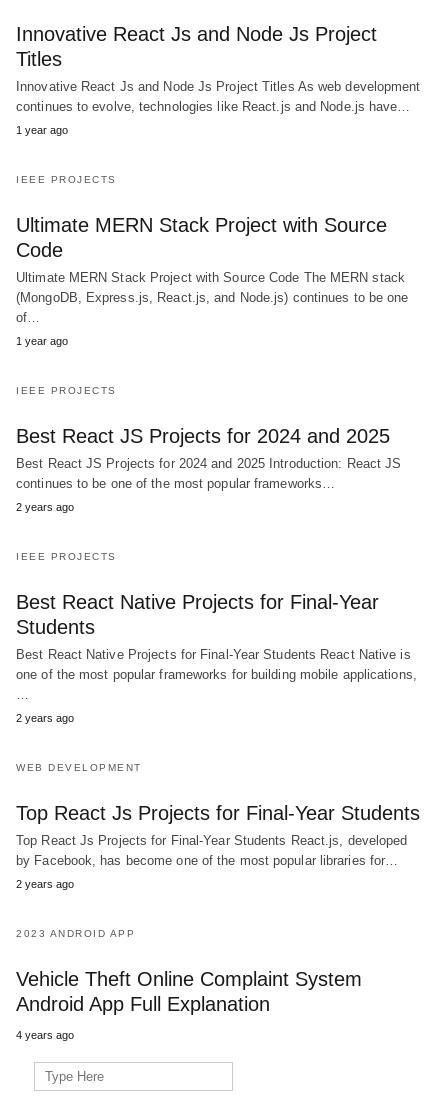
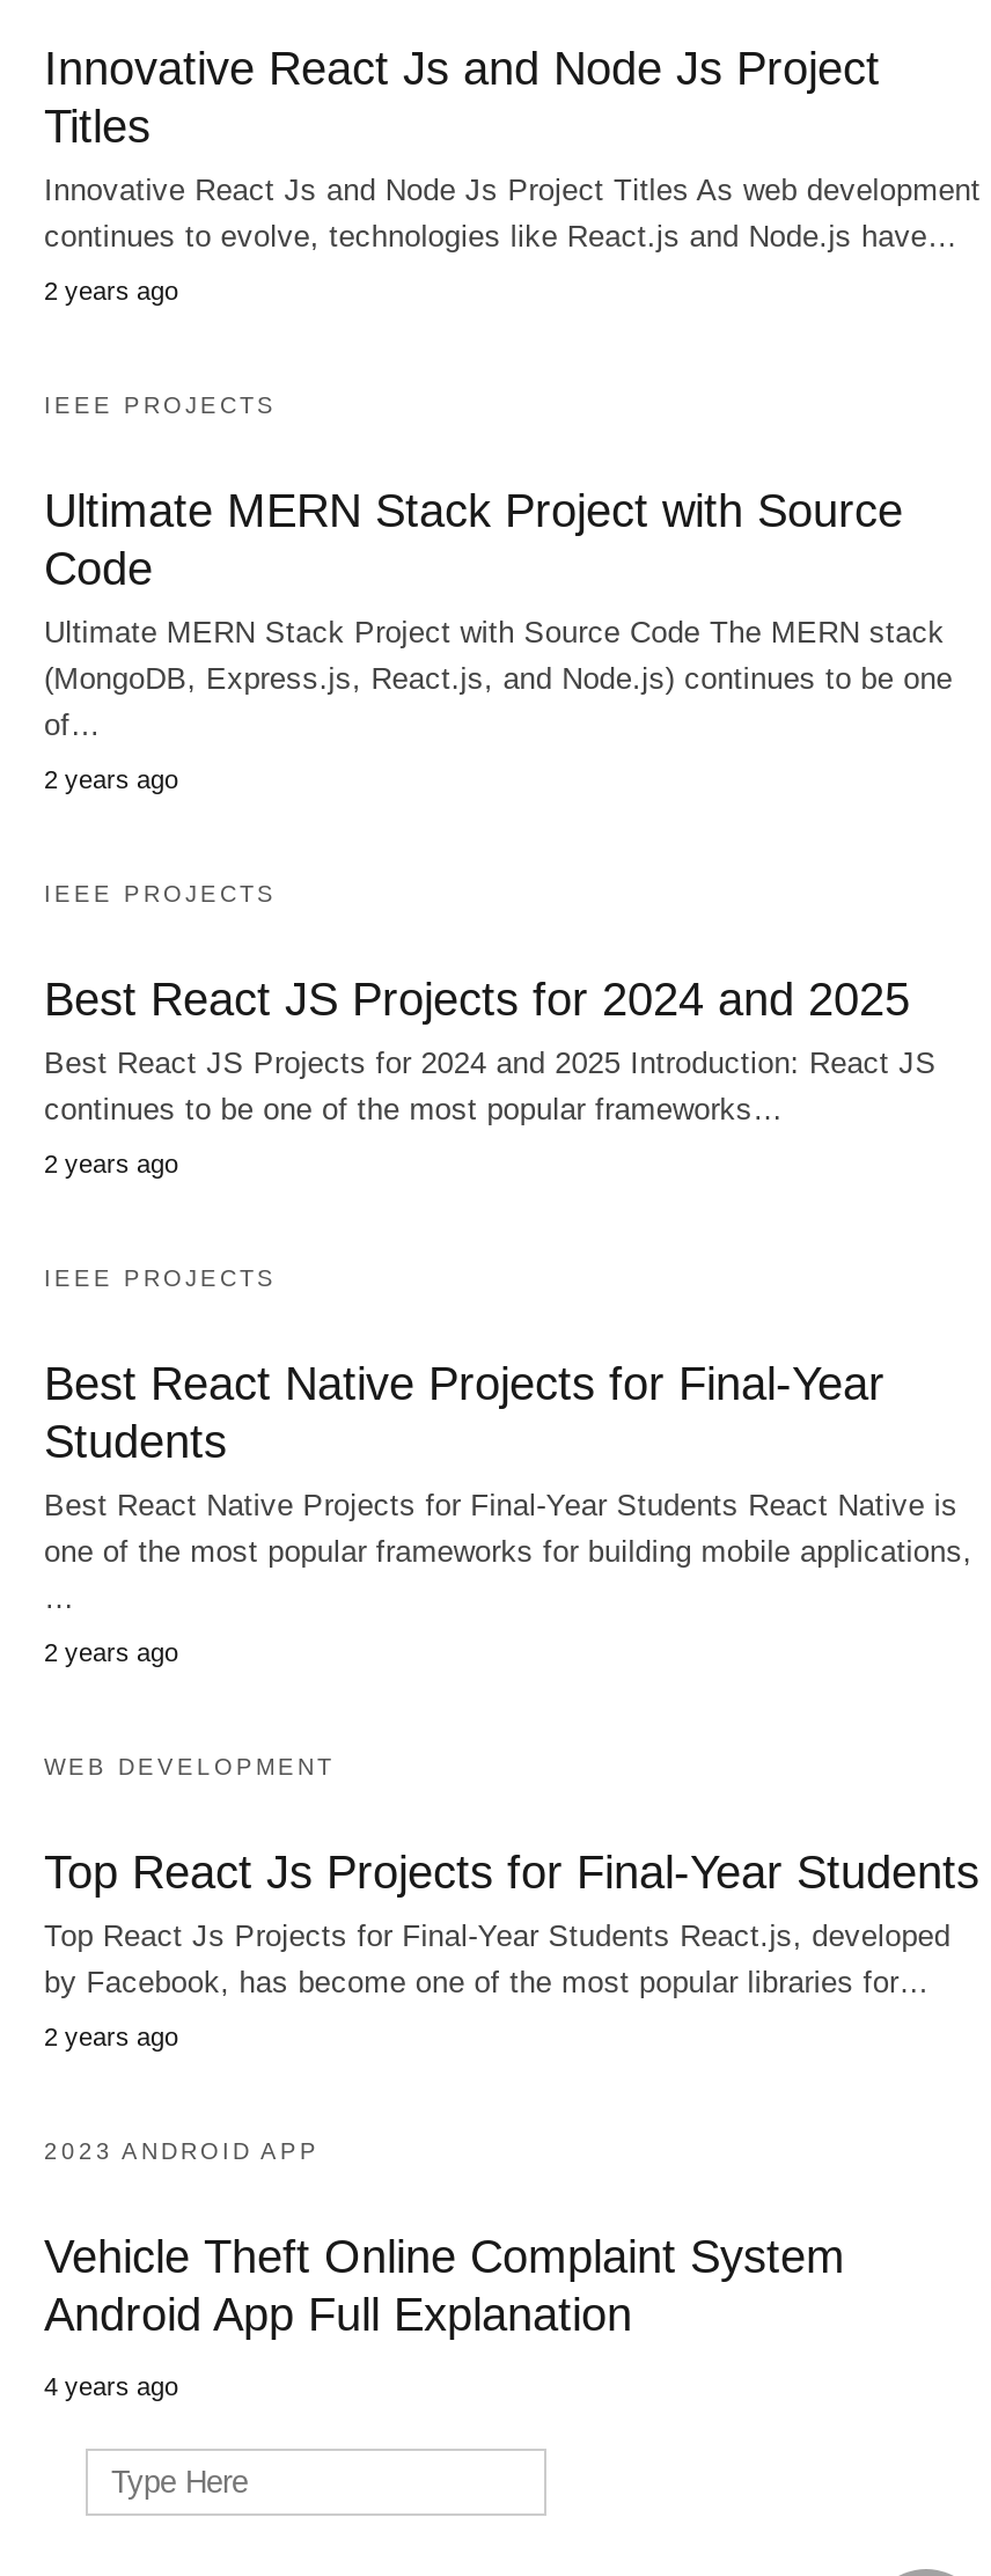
[16,123,68,135] 1 year ago -> [44,276,178,303] 2 years ago
[16,334,68,346] 1 year ago -> [44,764,178,792] 2 years ago

